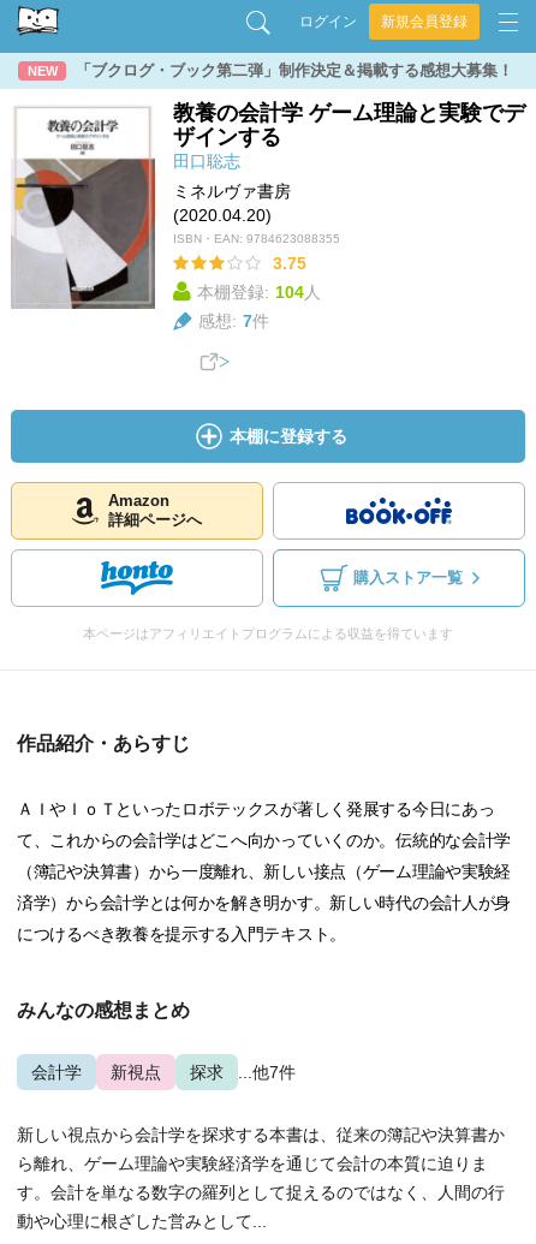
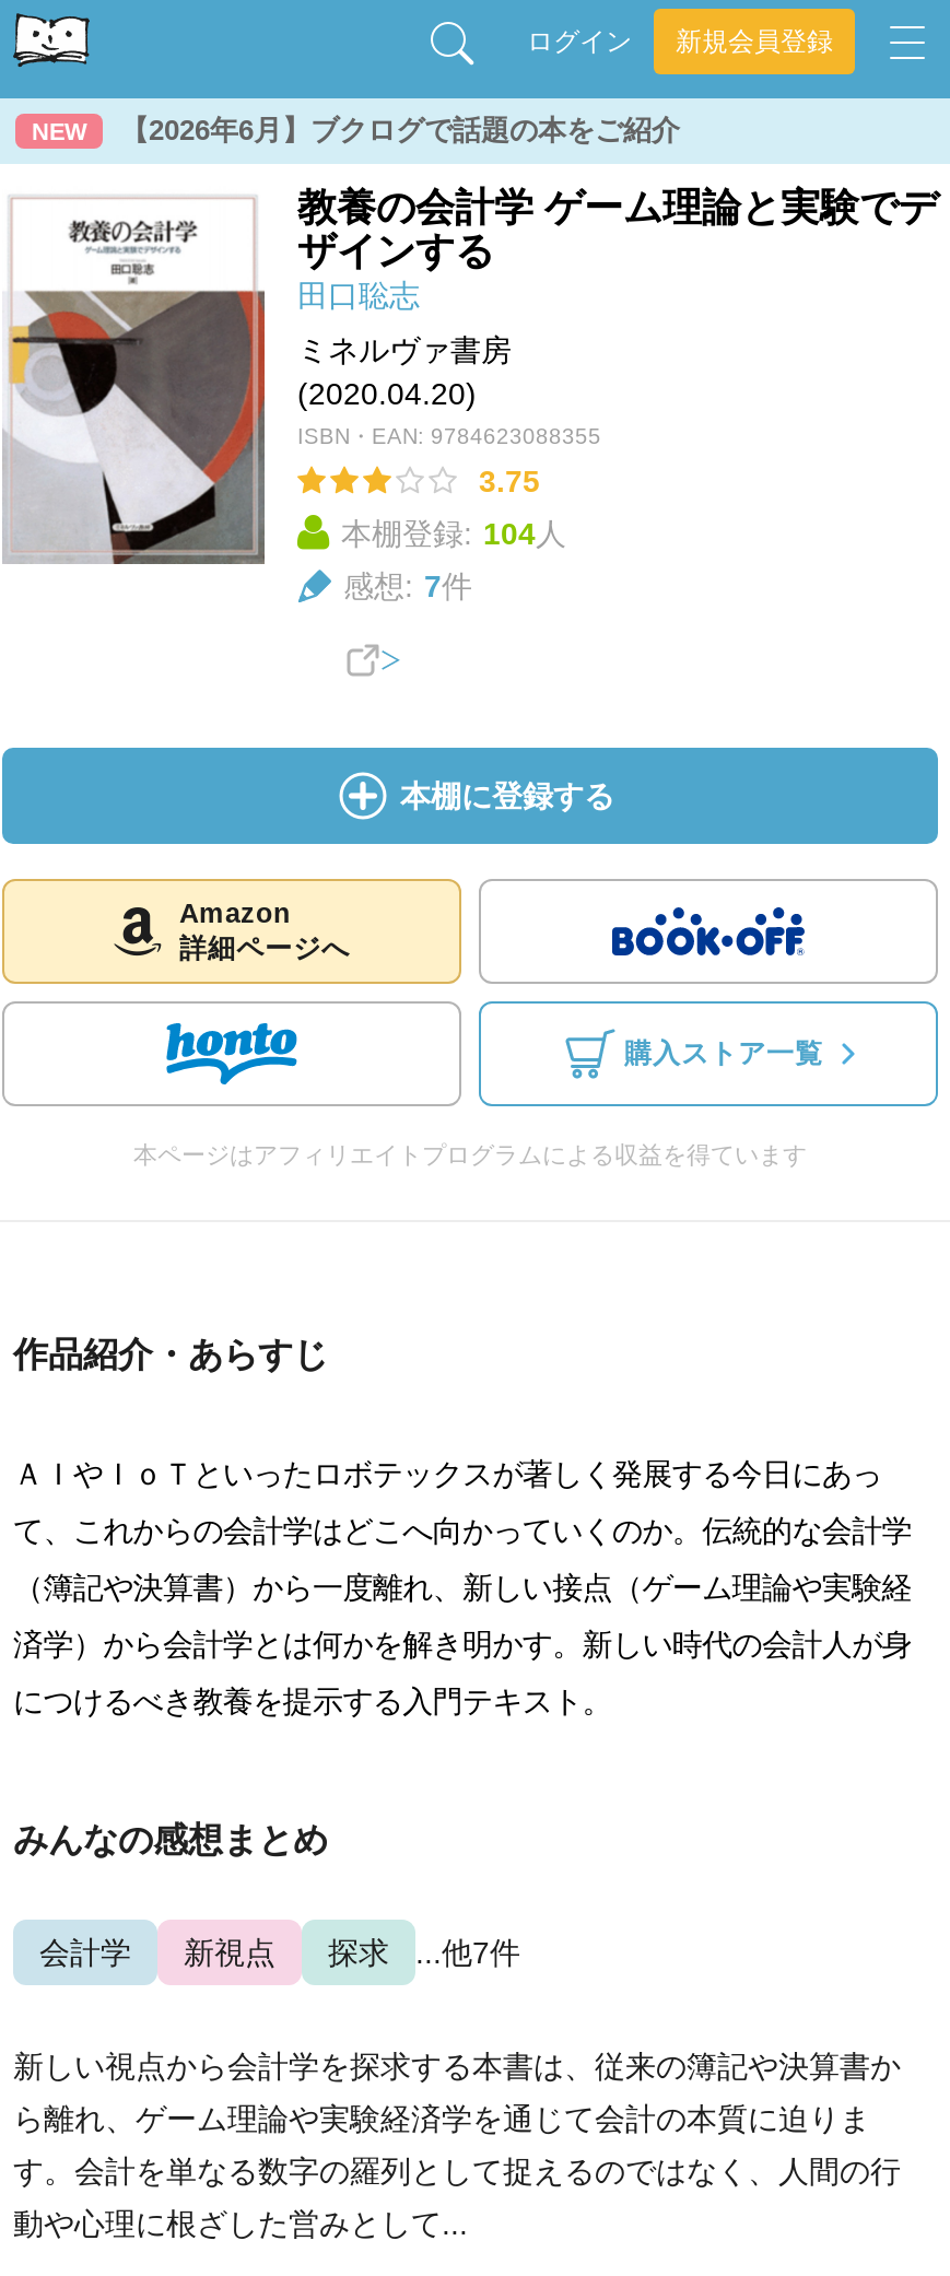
[76,61,513,79] 「ブクログ・ブック第二弾」制作決定＆掲載する感想大募集！ -> [120,114,680,146] 【2026年6月】ブクログで話題の本をご紹介

